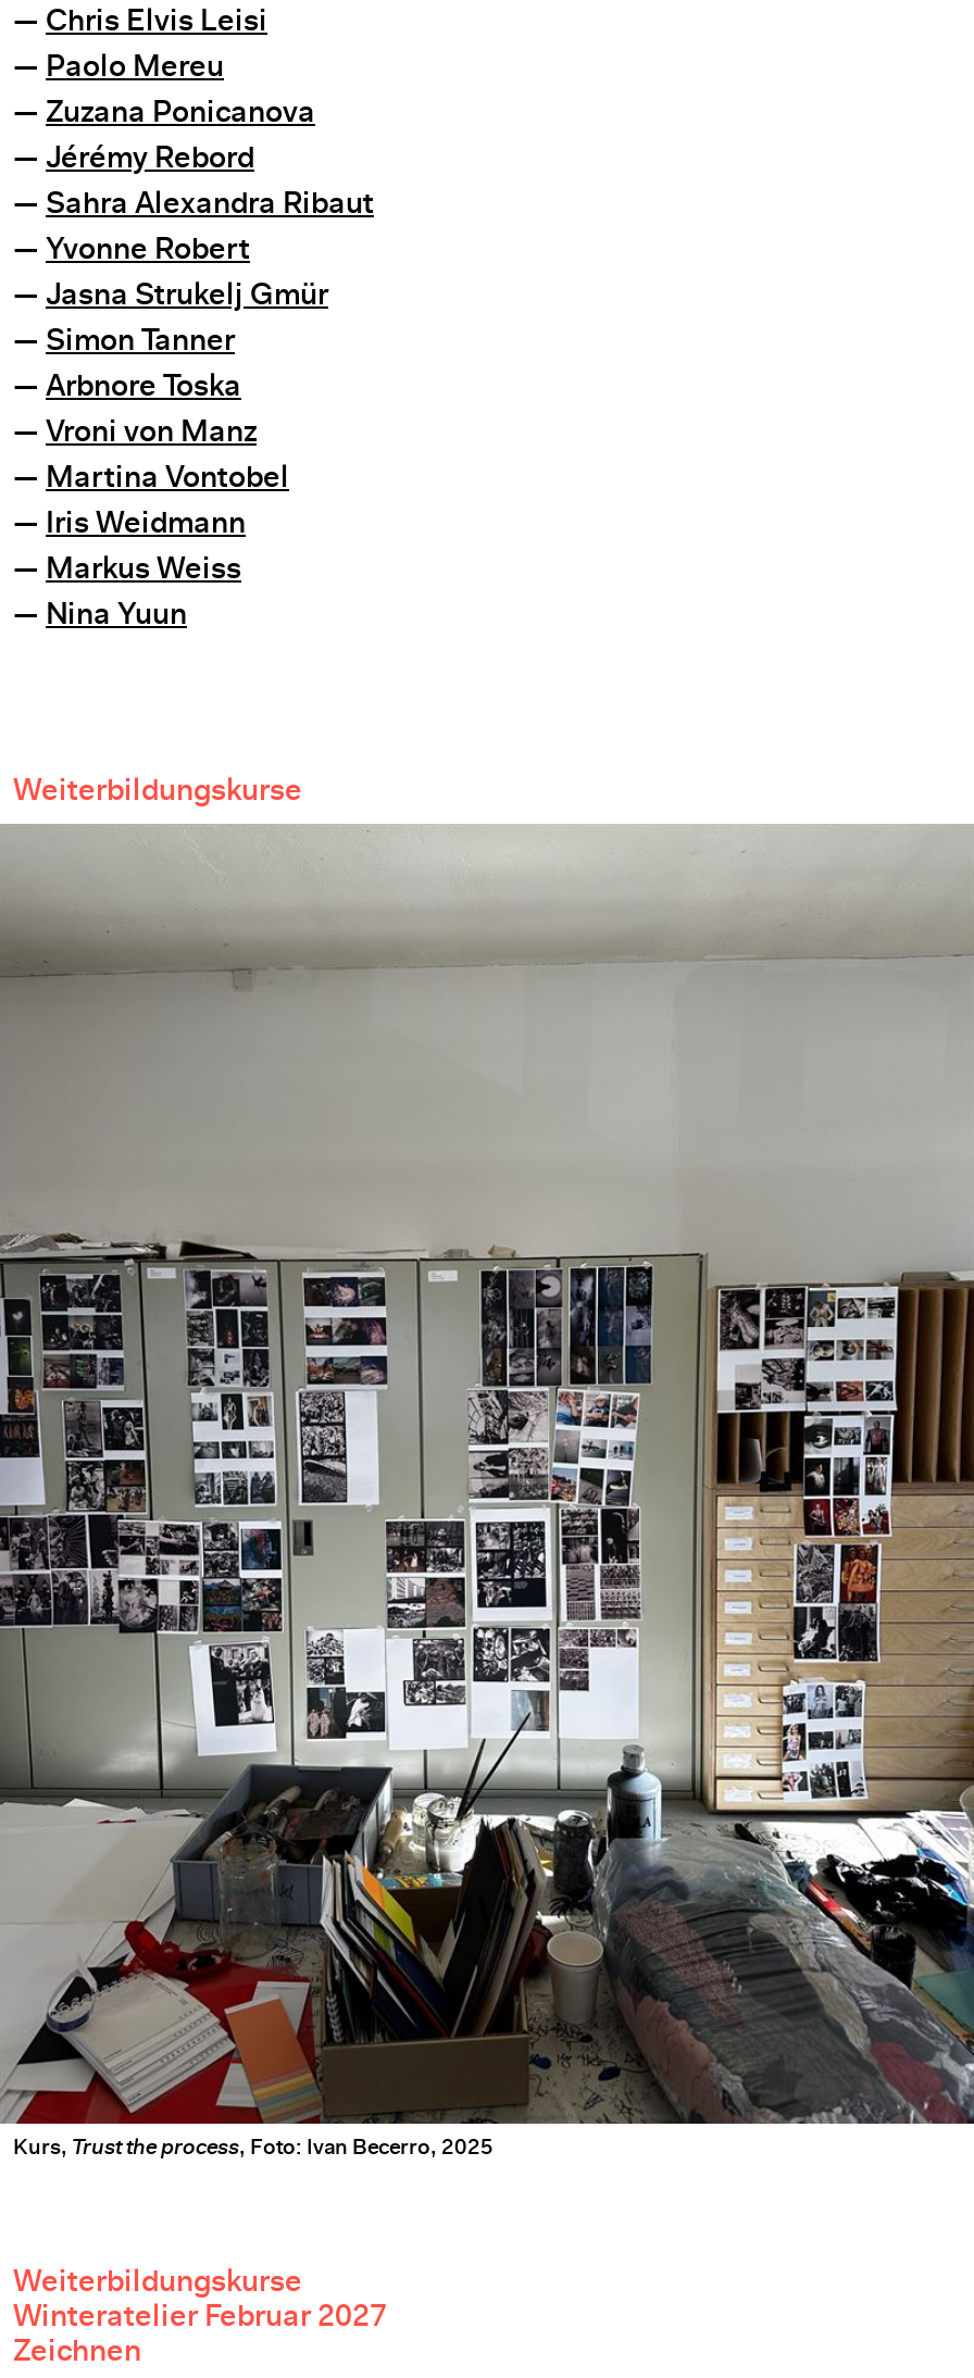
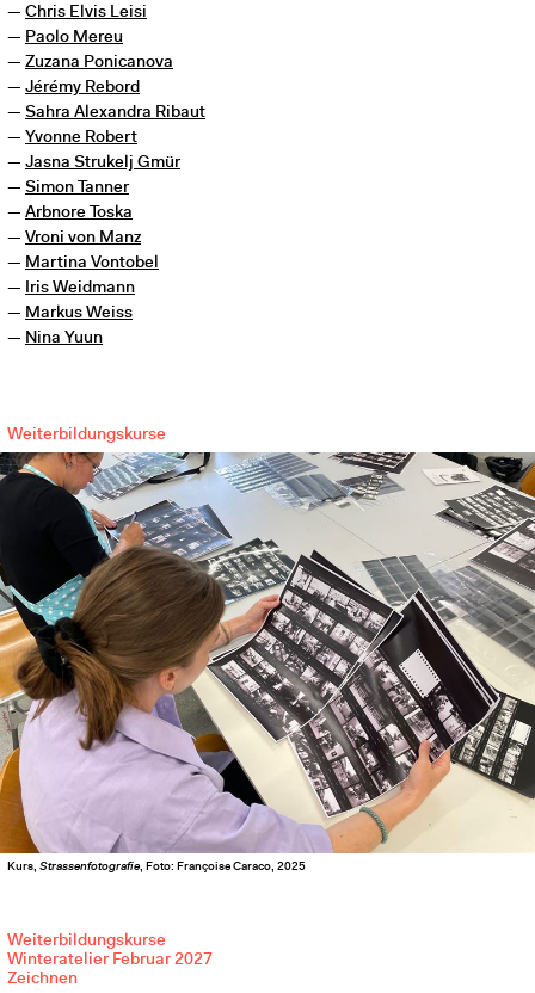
[7,824,967,2160] [image] | Kurs, Trust the process, Foto: Ivan Becerro, 2025 -> [4,451,531,874] [image] | Kurs, Strassenfotografie, Foto: Françoise Caraco, 2025

